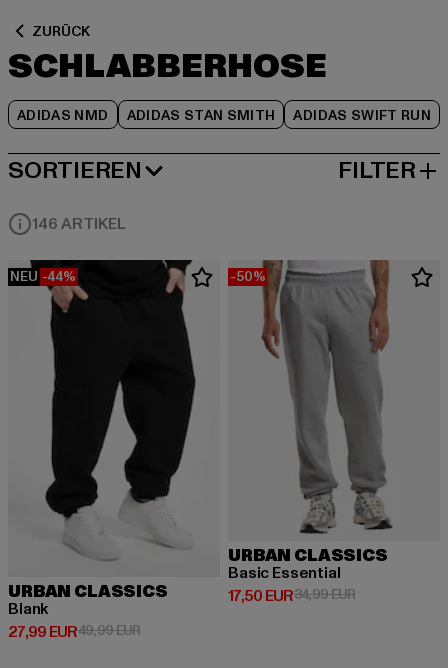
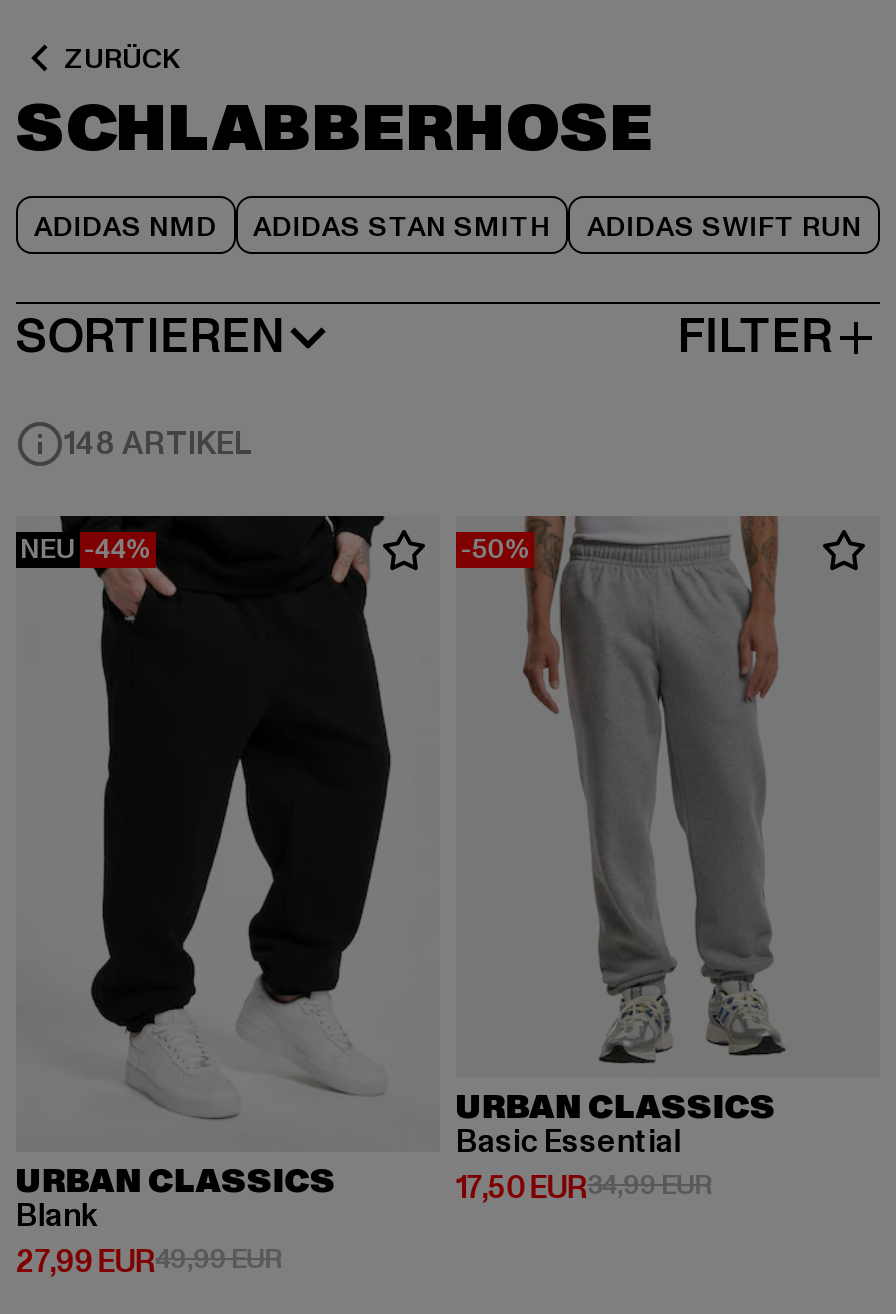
[32,213,126,235] 146 ARTIKEL -> [64,422,252,466] 148 ARTIKEL

